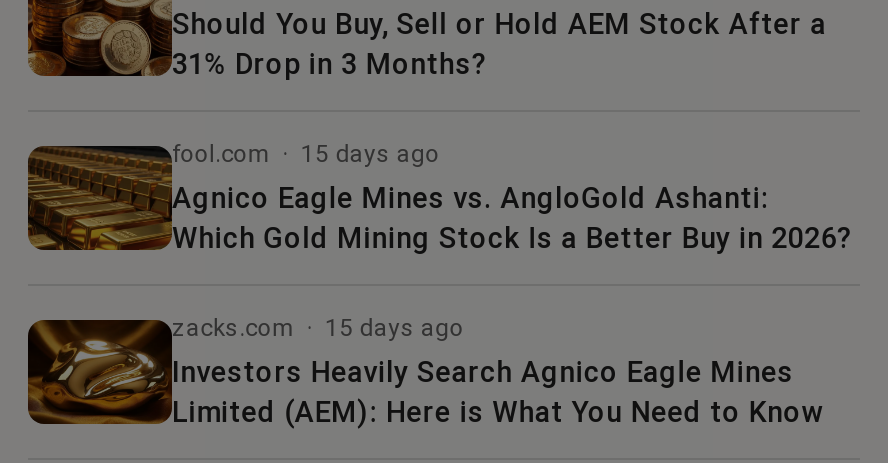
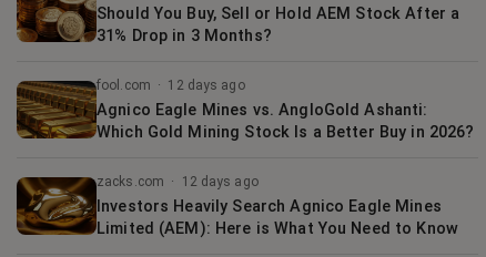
[172,140,439,168] fool.com · 15 days ago -> [97,78,245,93] fool.com · 12 days ago
[172,314,464,342] zacks.com · 15 days ago -> [97,174,258,189] zacks.com · 12 days ago

